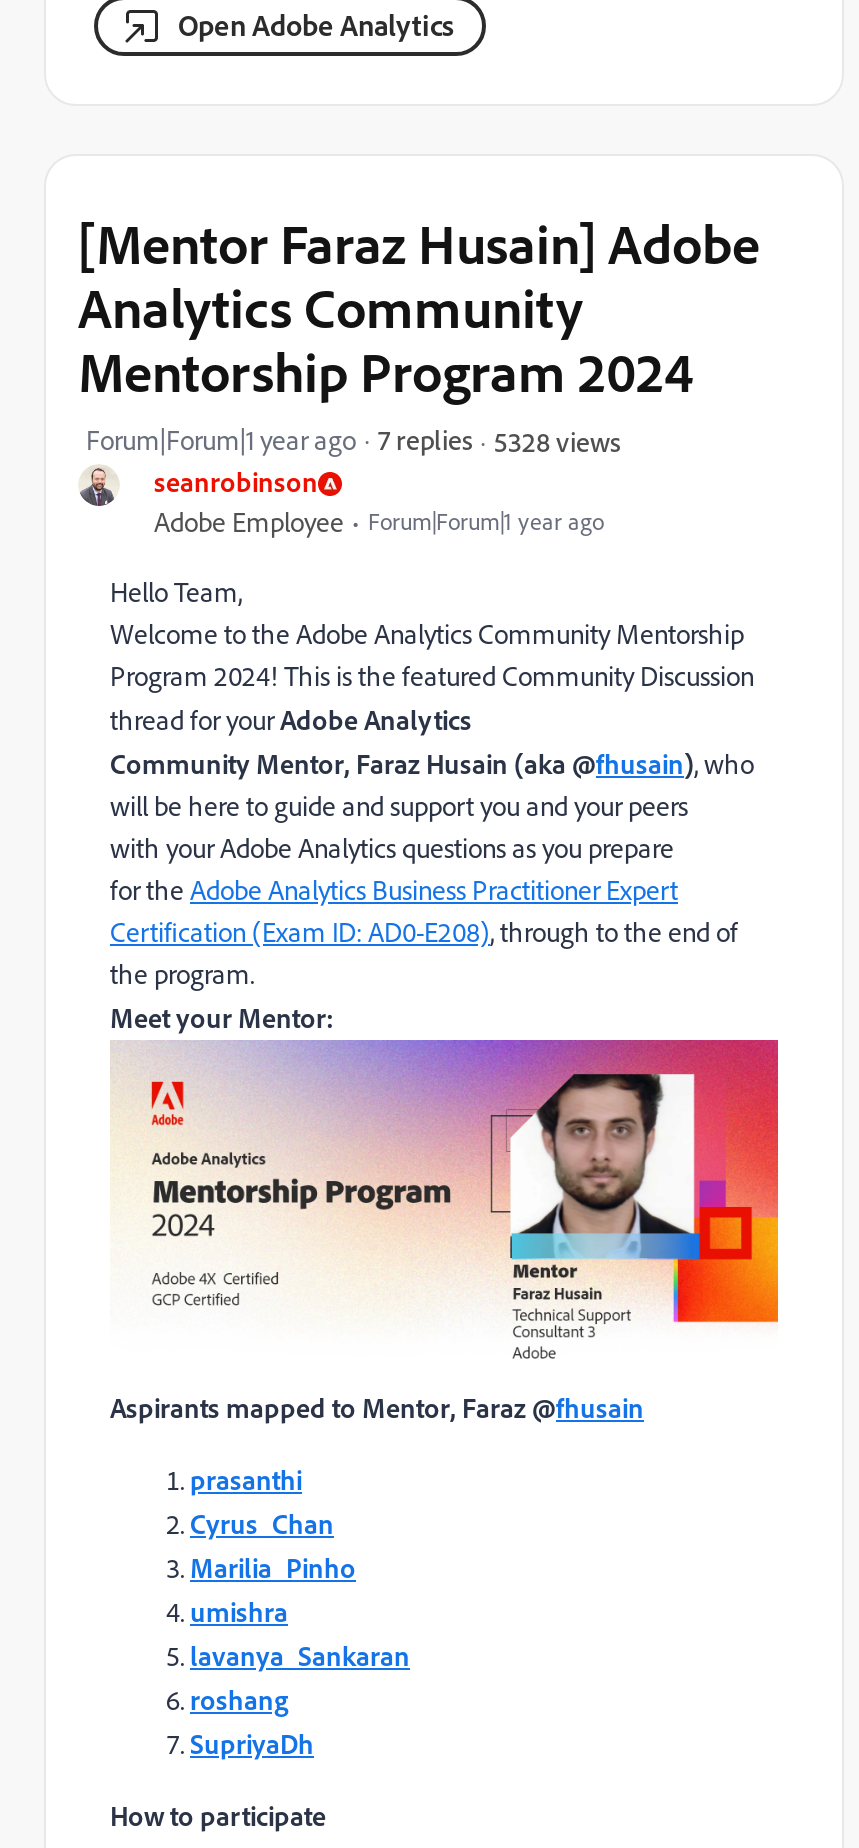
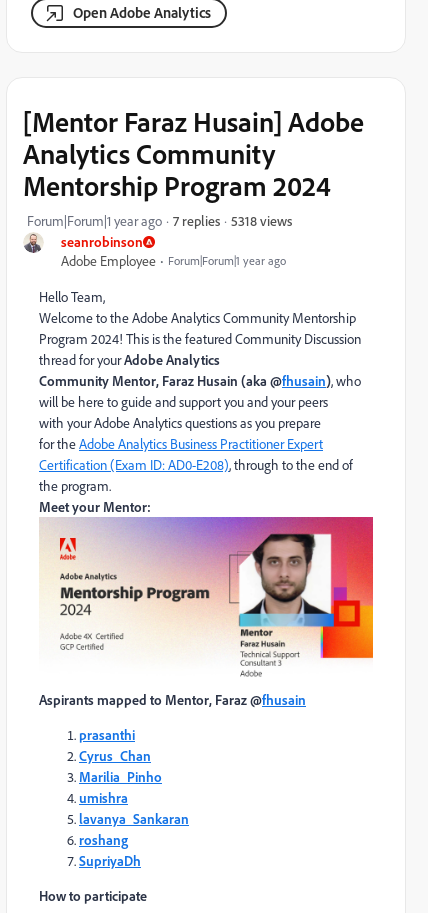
[494,423,620,457] 5328 views -> [231,211,292,228] 5318 views

